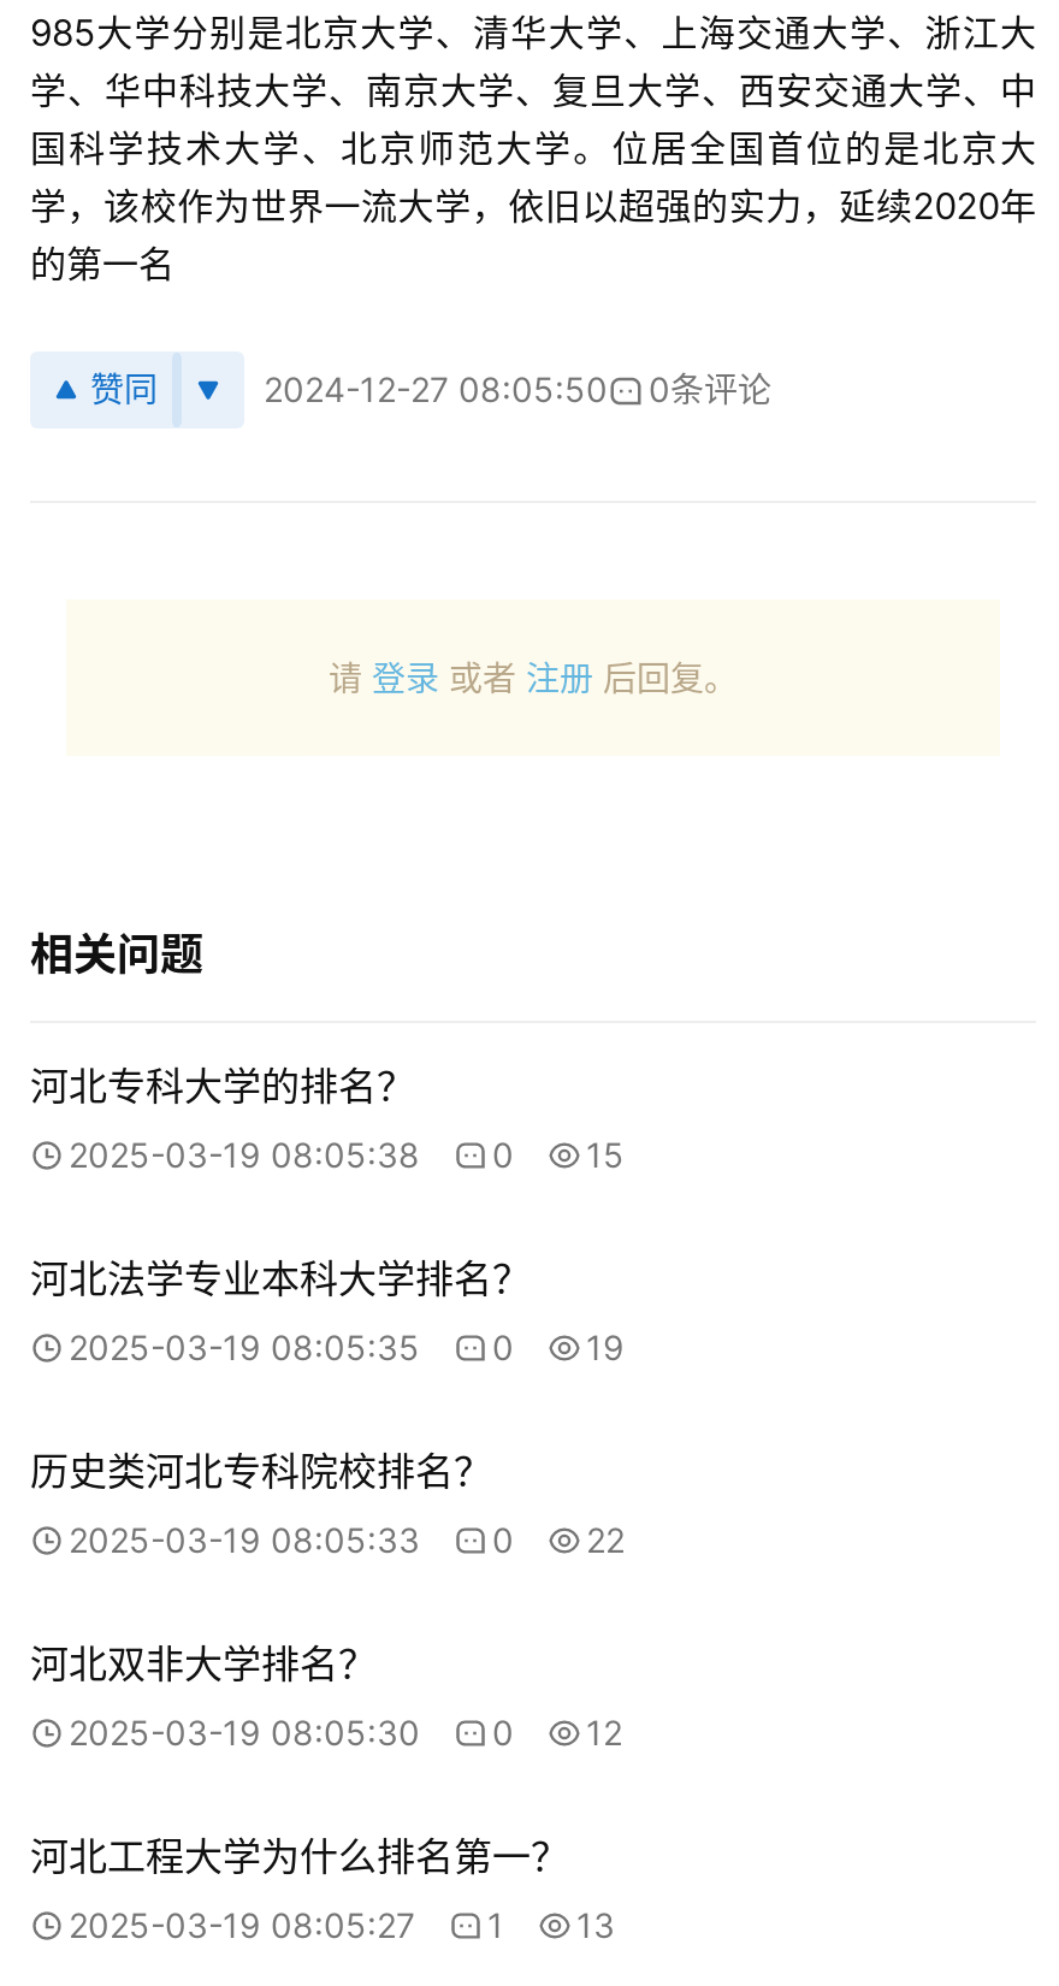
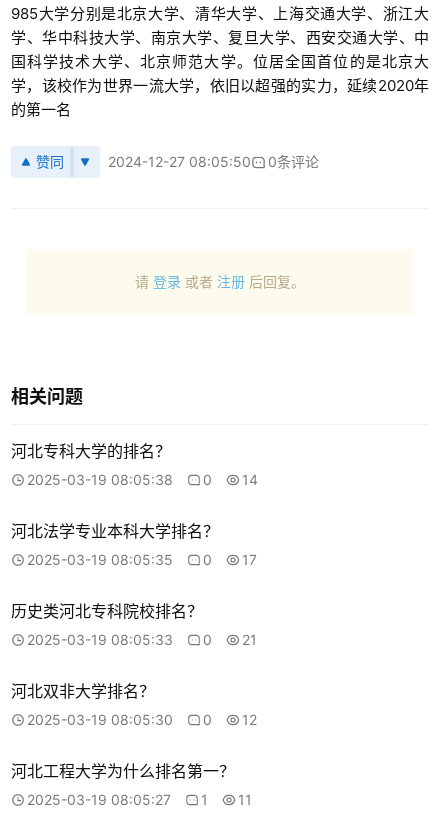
[69,1134,625,1175] 2025-03-19 08:05:38 0 15 -> [27,471,258,488] 2025-03-19 08:05:38 0 14
[69,1326,625,1367] 2025-03-19 08:05:35 0 19 -> [27,551,257,568] 2025-03-19 08:05:35 0 17
[69,1519,625,1560] 2025-03-19 08:05:33 0 22 -> [27,631,257,648] 2025-03-19 08:05:33 0 21
[69,1904,615,1945] 2025-03-19 08:05:27 1 13 -> [27,791,252,808] 2025-03-19 08:05:27 1 11

